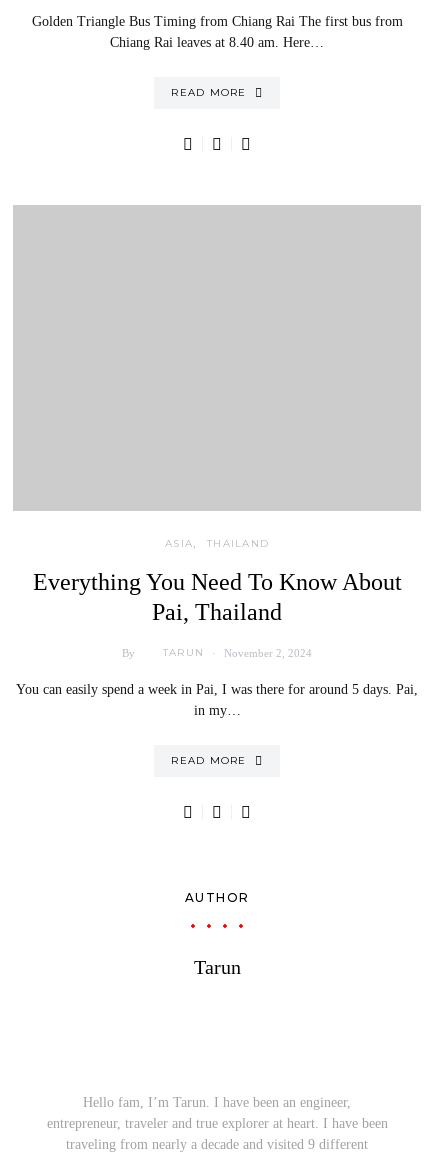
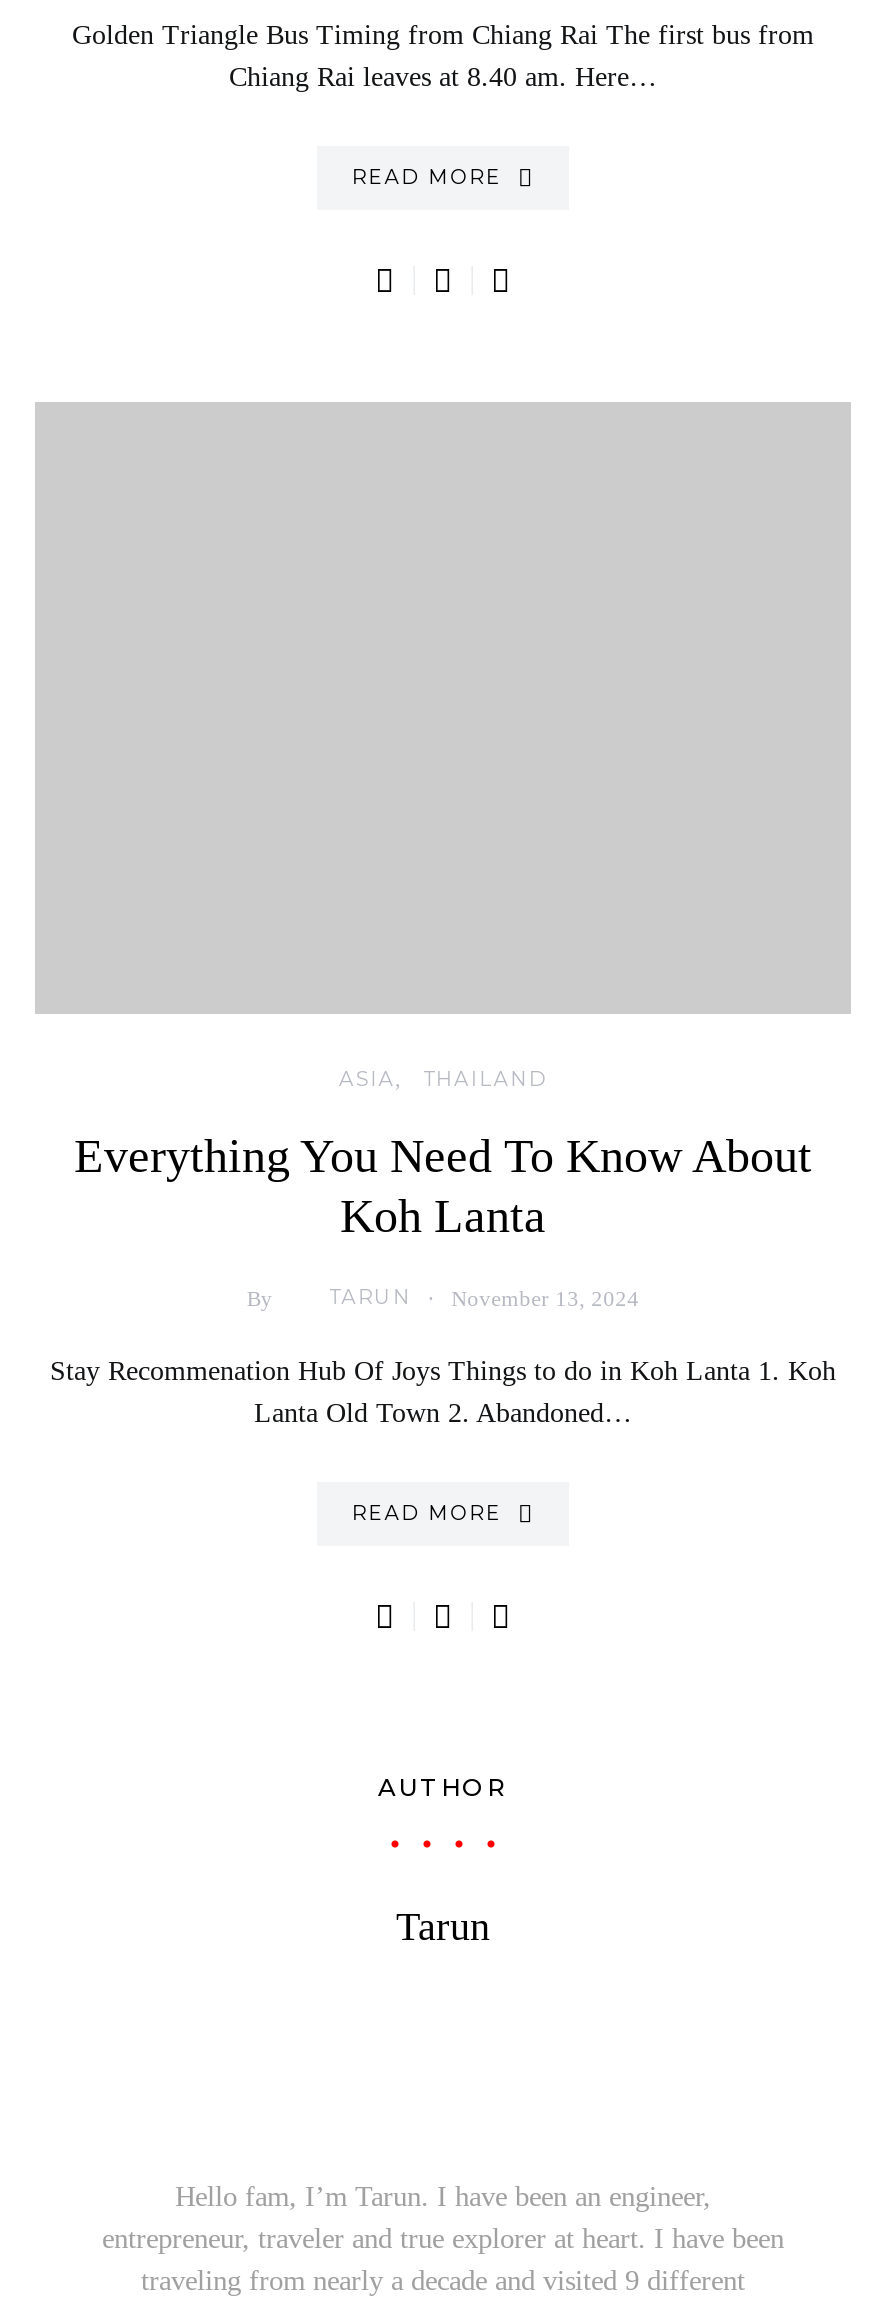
[152,599,282,625] Pai, Thailand -> [340,1189,546,1241] Koh Lanta
[163,646,312,659] TARUN November 2, 2024 -> [329,1284,639,1310] TARUN November 13, 2024
[16,682,418,718] You can easily spend a week in Pai, I was there for around 5 days. Pai, | in my… -> [50,1355,836,1427] Stay Recommenation Hub Of Joys Things to do in Koh Lanta 1. Koh | Lanta Old Town 2. Abandoned…

